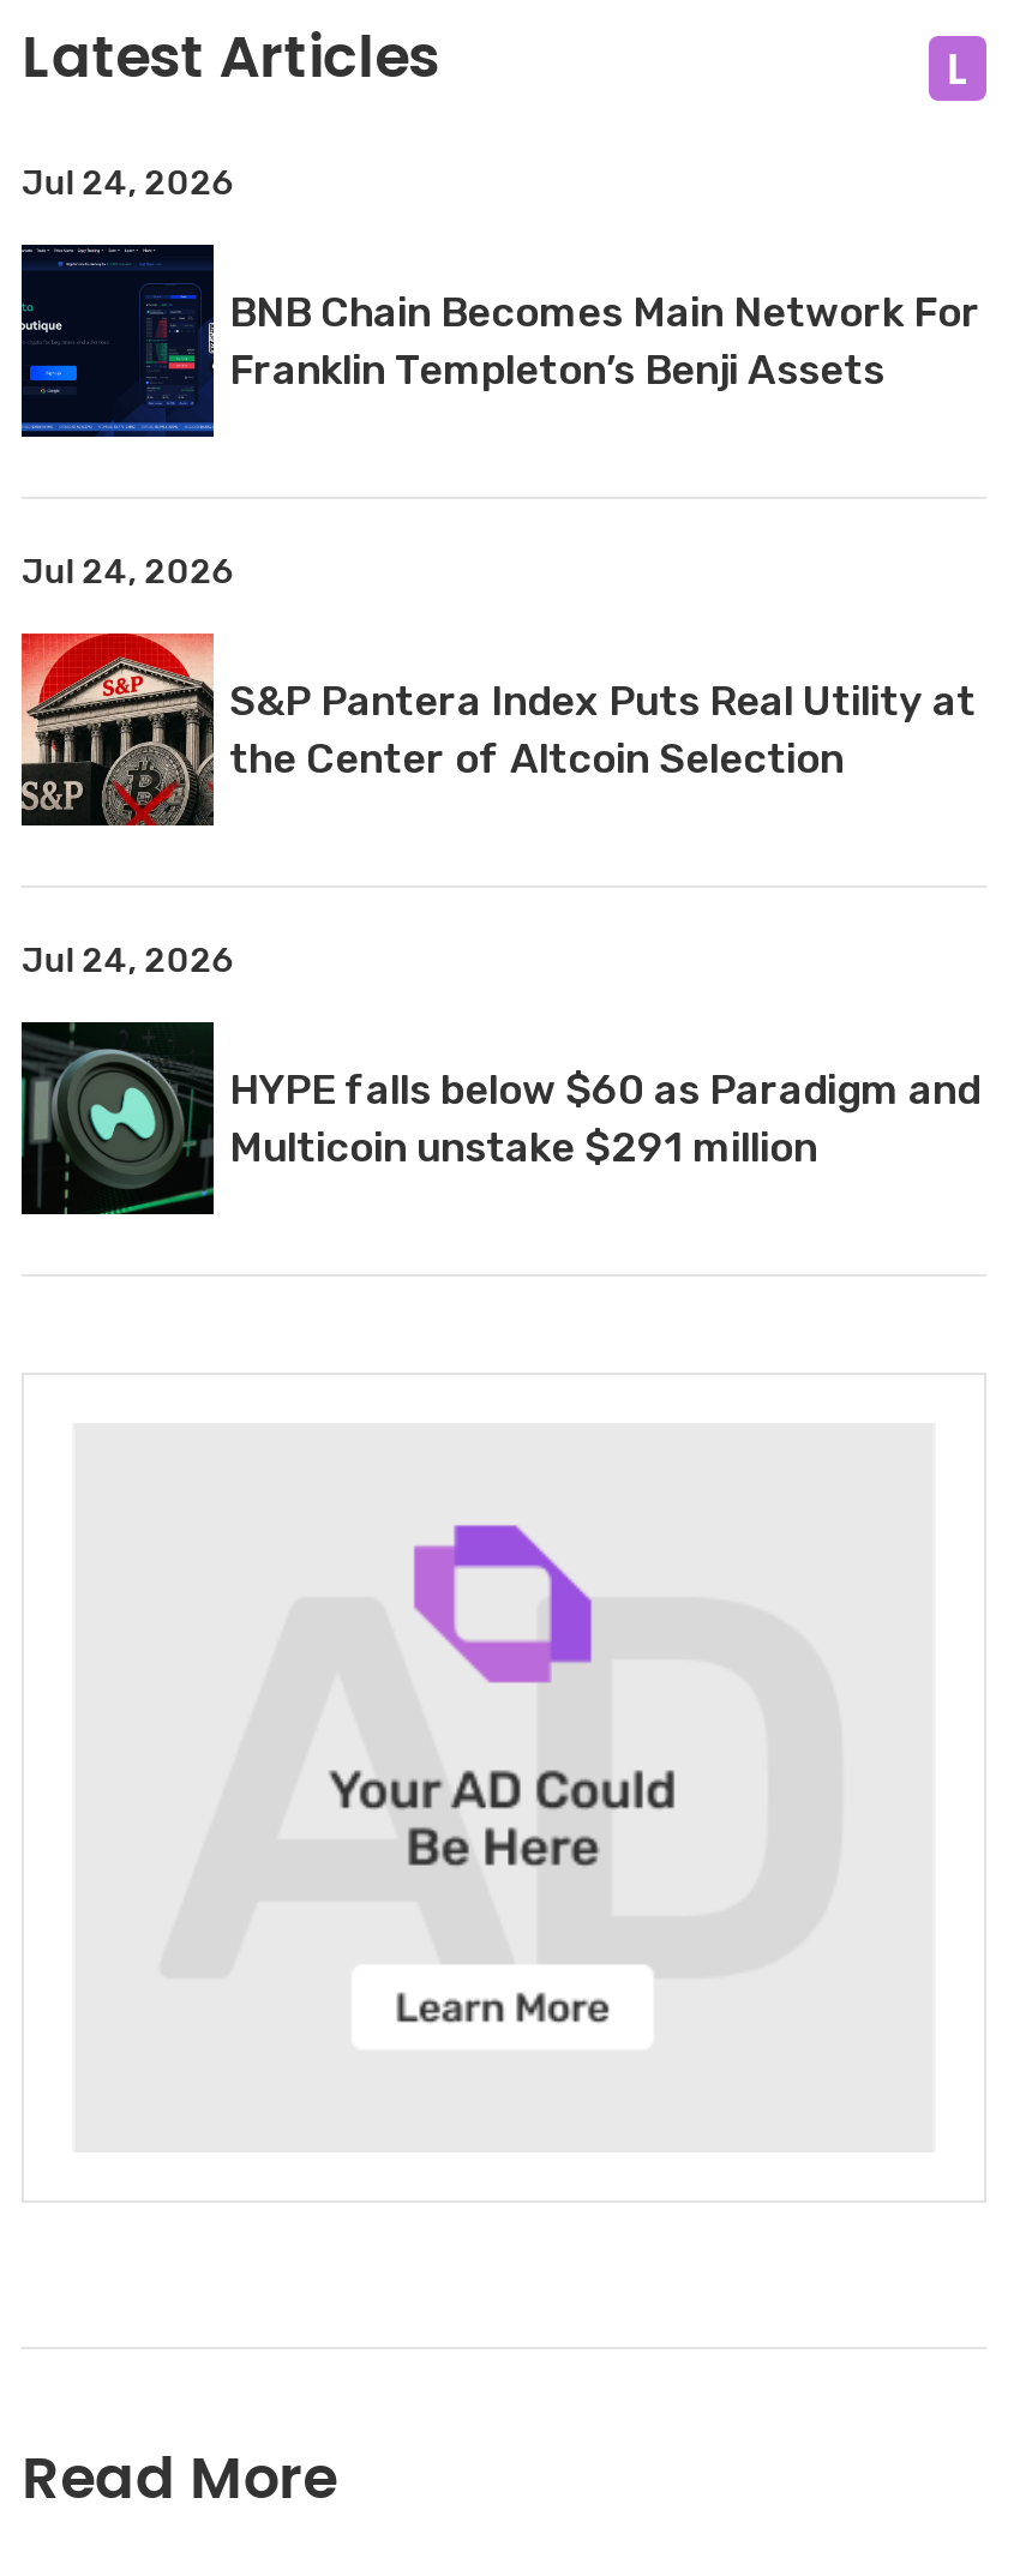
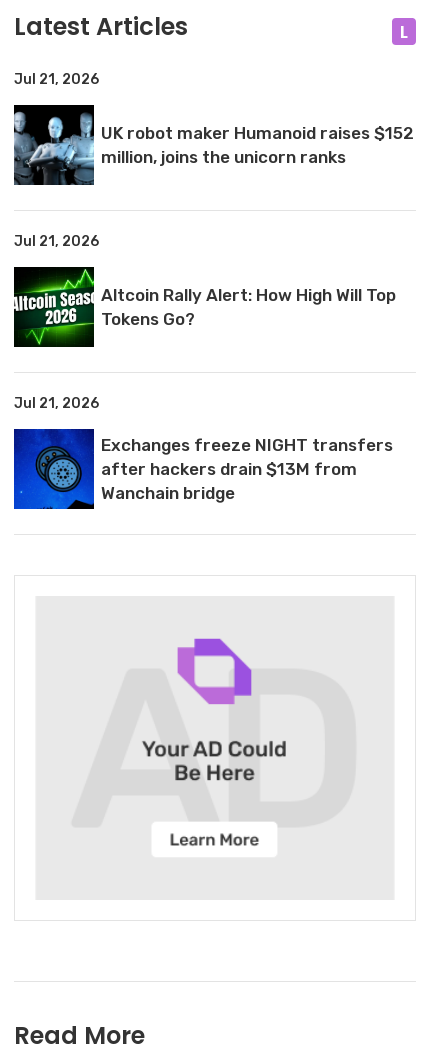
[22,163,233,204] Jul 24, 2026 -> [14,71,99,88] Jul 21, 2026
[19,247,980,437] [image] | BNB Chain Becomes Main Network For | Franklin Templeton’s Benji Assets -> [13,106,413,185] [image] | UK robot maker Humanoid raises $152 | million, joins the unicorn ranks
[22,552,233,593] Jul 24, 2026 -> [14,233,99,250] Jul 21, 2026
[19,631,976,828] [image] | S&P Pantera Index Puts Real Utility at | the Center of Altcoin Selection -> [13,266,395,348] [image] | Altcoin Rally Alert: How High Will Top | Tokens Go?
[22,941,233,981] Jul 24, 2026 -> [14,395,99,412] Jul 21, 2026
[19,1020,980,1217] [image] | HYPE falls below $60 as Paradigm and | Multicoin unstake $291 million -> [13,428,392,510] [image] | Exchanges freeze NIGHT transfers | after hackers drain $13M from | Wanchain bridge

